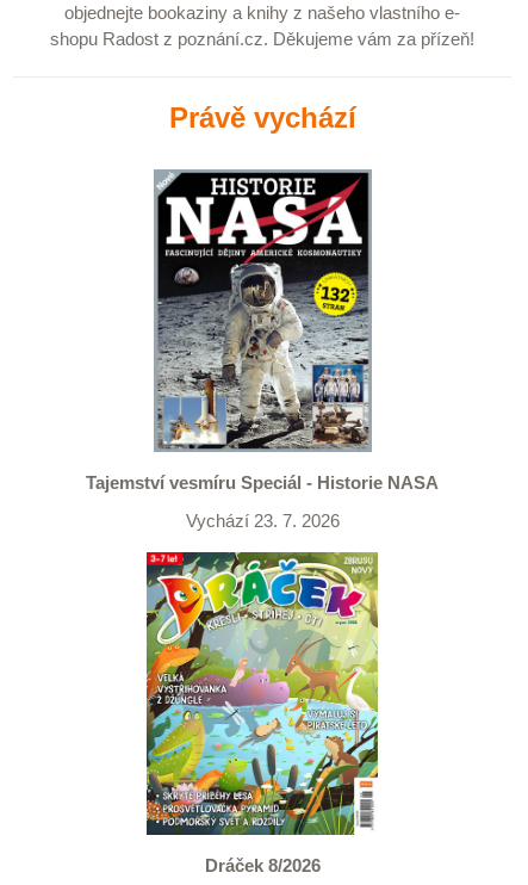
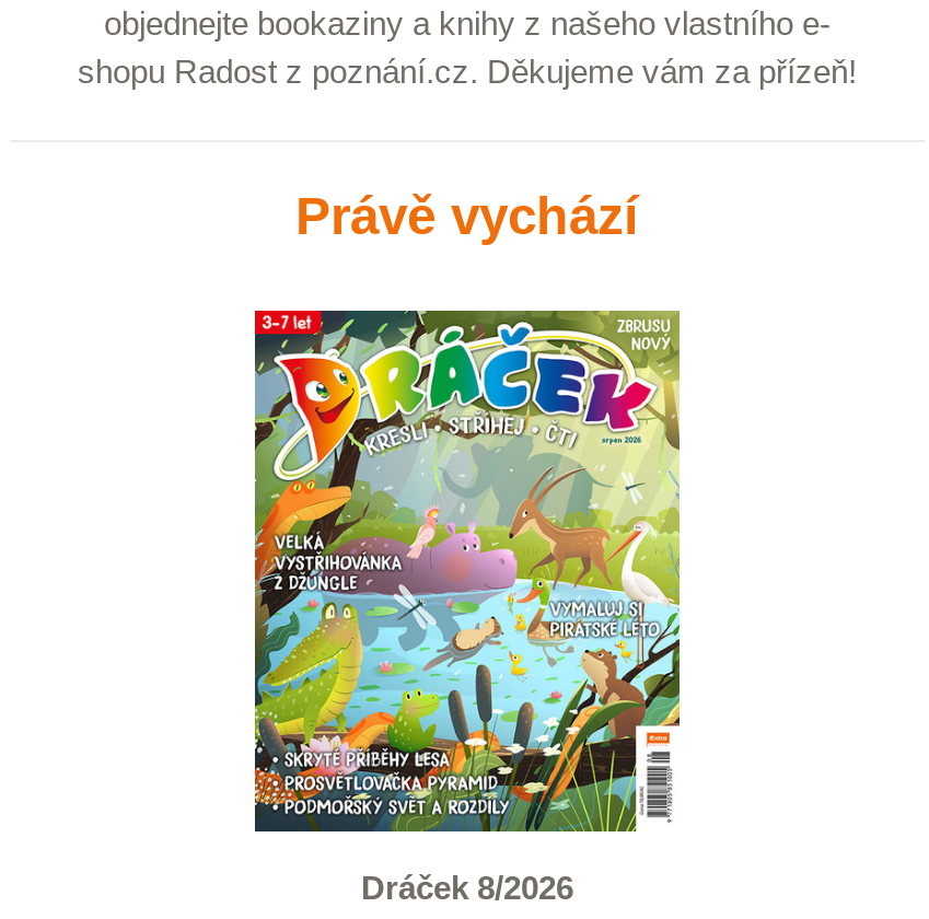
[86,168,439,531] [image] | Tajemství vesmíru Speciál - Historie NASA | Vychází 23. 7. 2026 -> none

